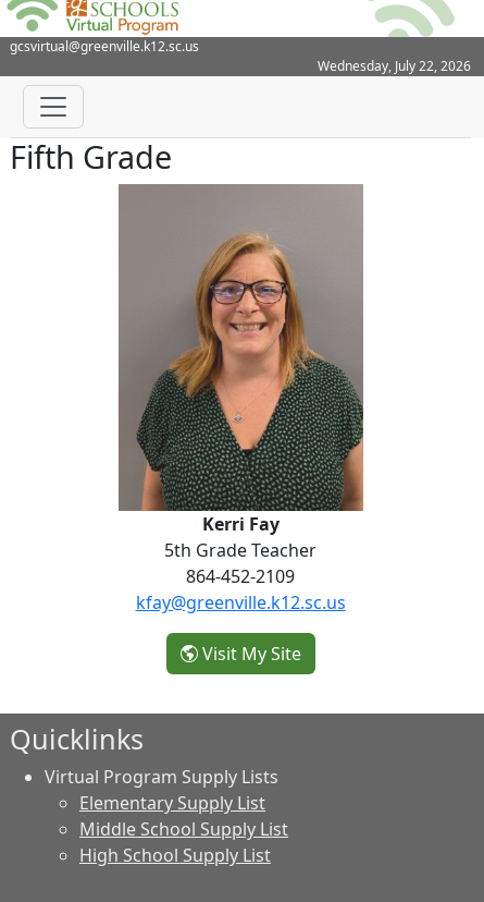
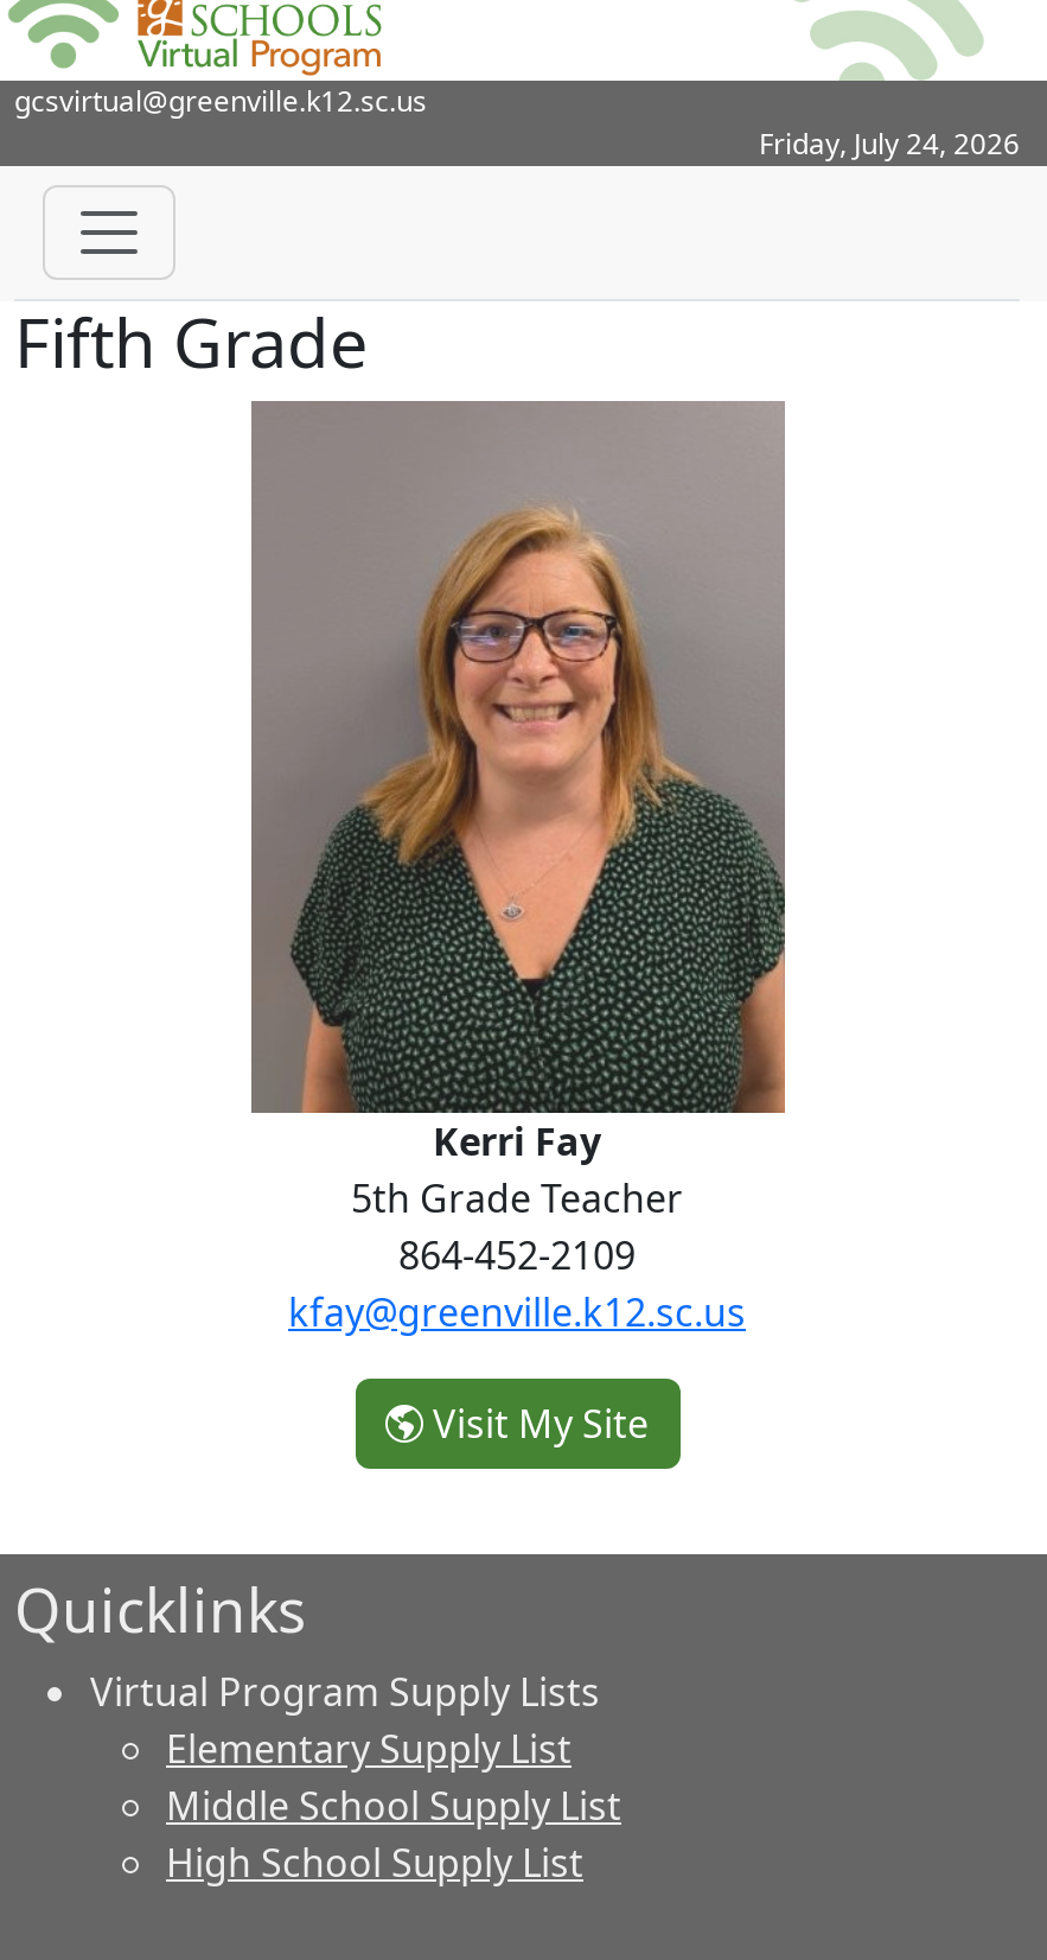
[318,57,471,75] Wednesday, July 22, 2026 -> [759,123,1020,164] Friday, July 24, 2026

